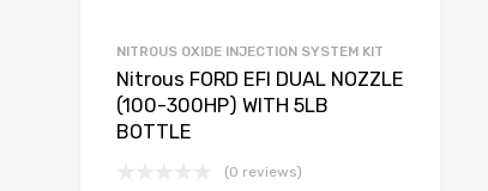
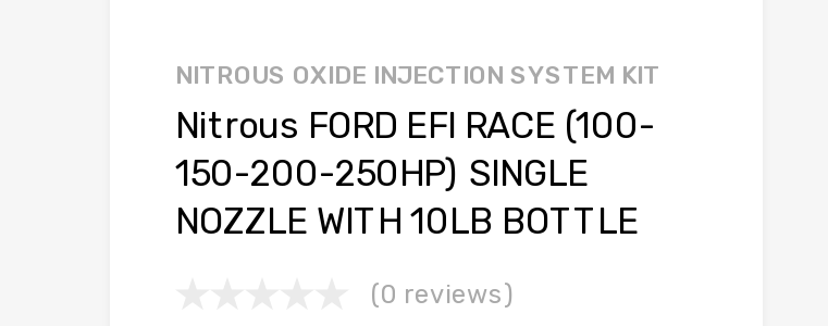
[116,67,404,143] Nitrous FORD EFI DUAL NOZZLE | (100-300HP) WITH 5LB | BOTTLE -> [175,105,656,242] Nitrous FORD EFI RACE (100- | 150-200-250HP) SINGLE | NOZZLE WITH 10LB BOTTLE

